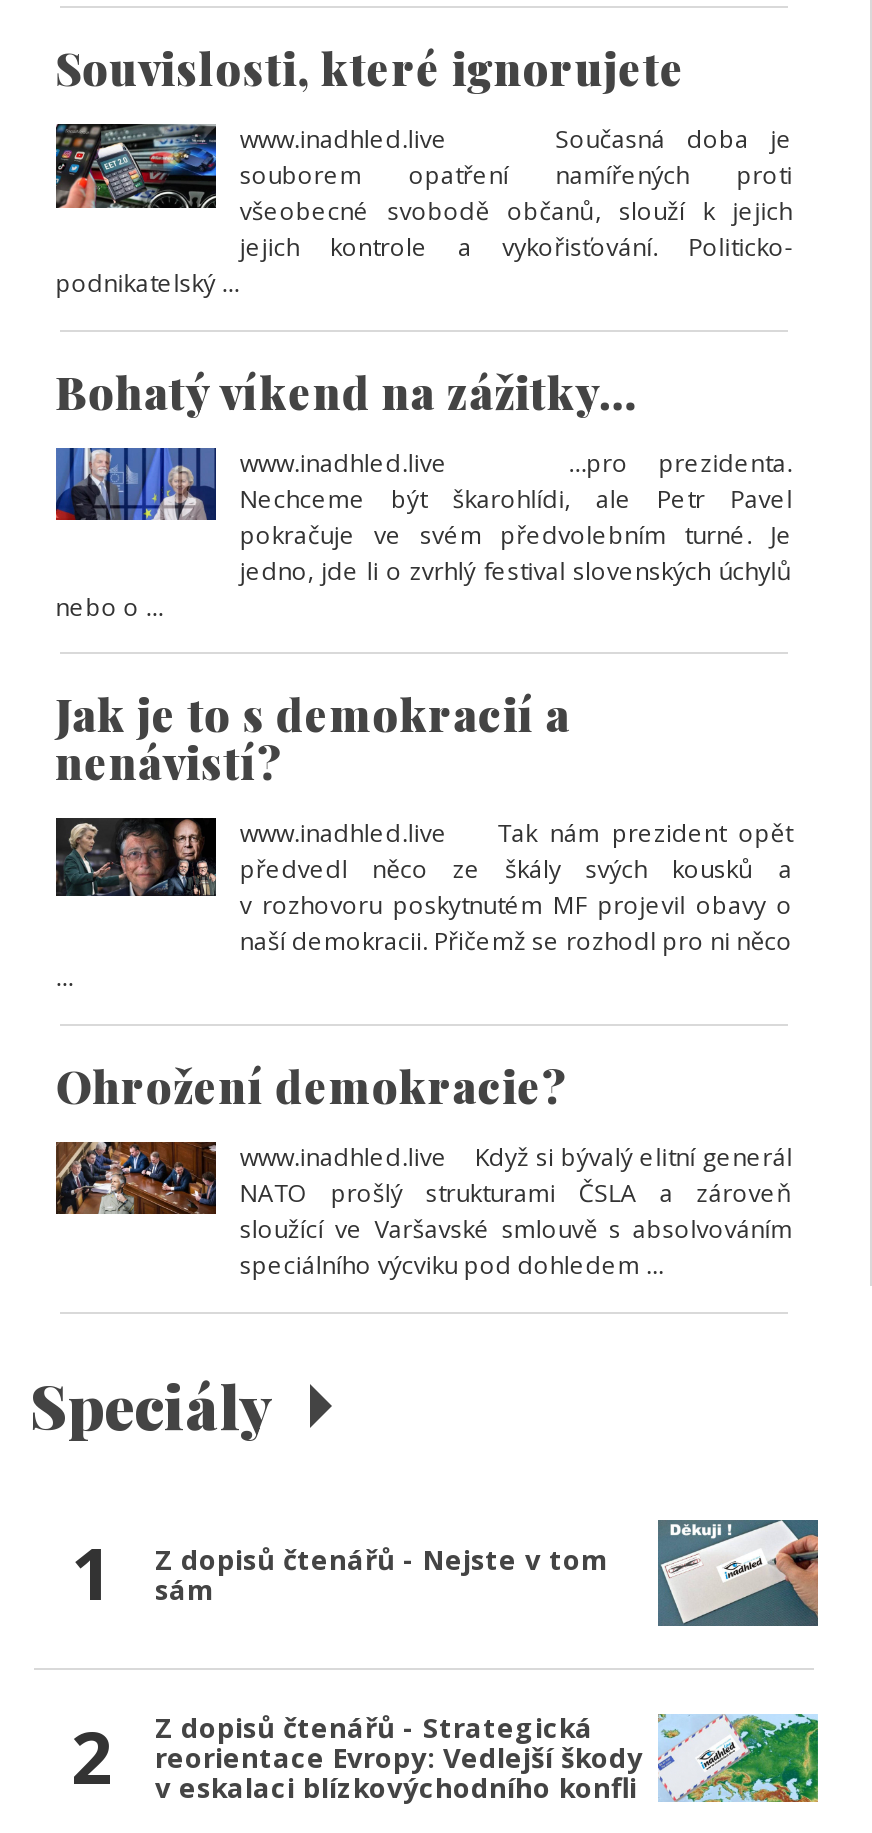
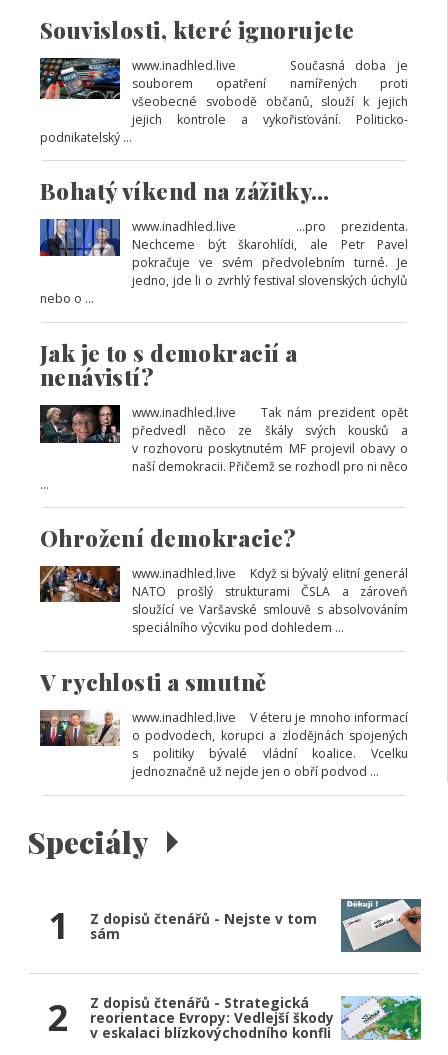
none -> [39,667,408,780] [image] | V rychlosti a smutně | www.inadhled.live V éteru je mnoho informací | o podvodech, korupci a zlodějnách spojených | s politiky bývalé vládní koalice. Vcelku | jednoznačně už nejde jen o obří podvod ...

